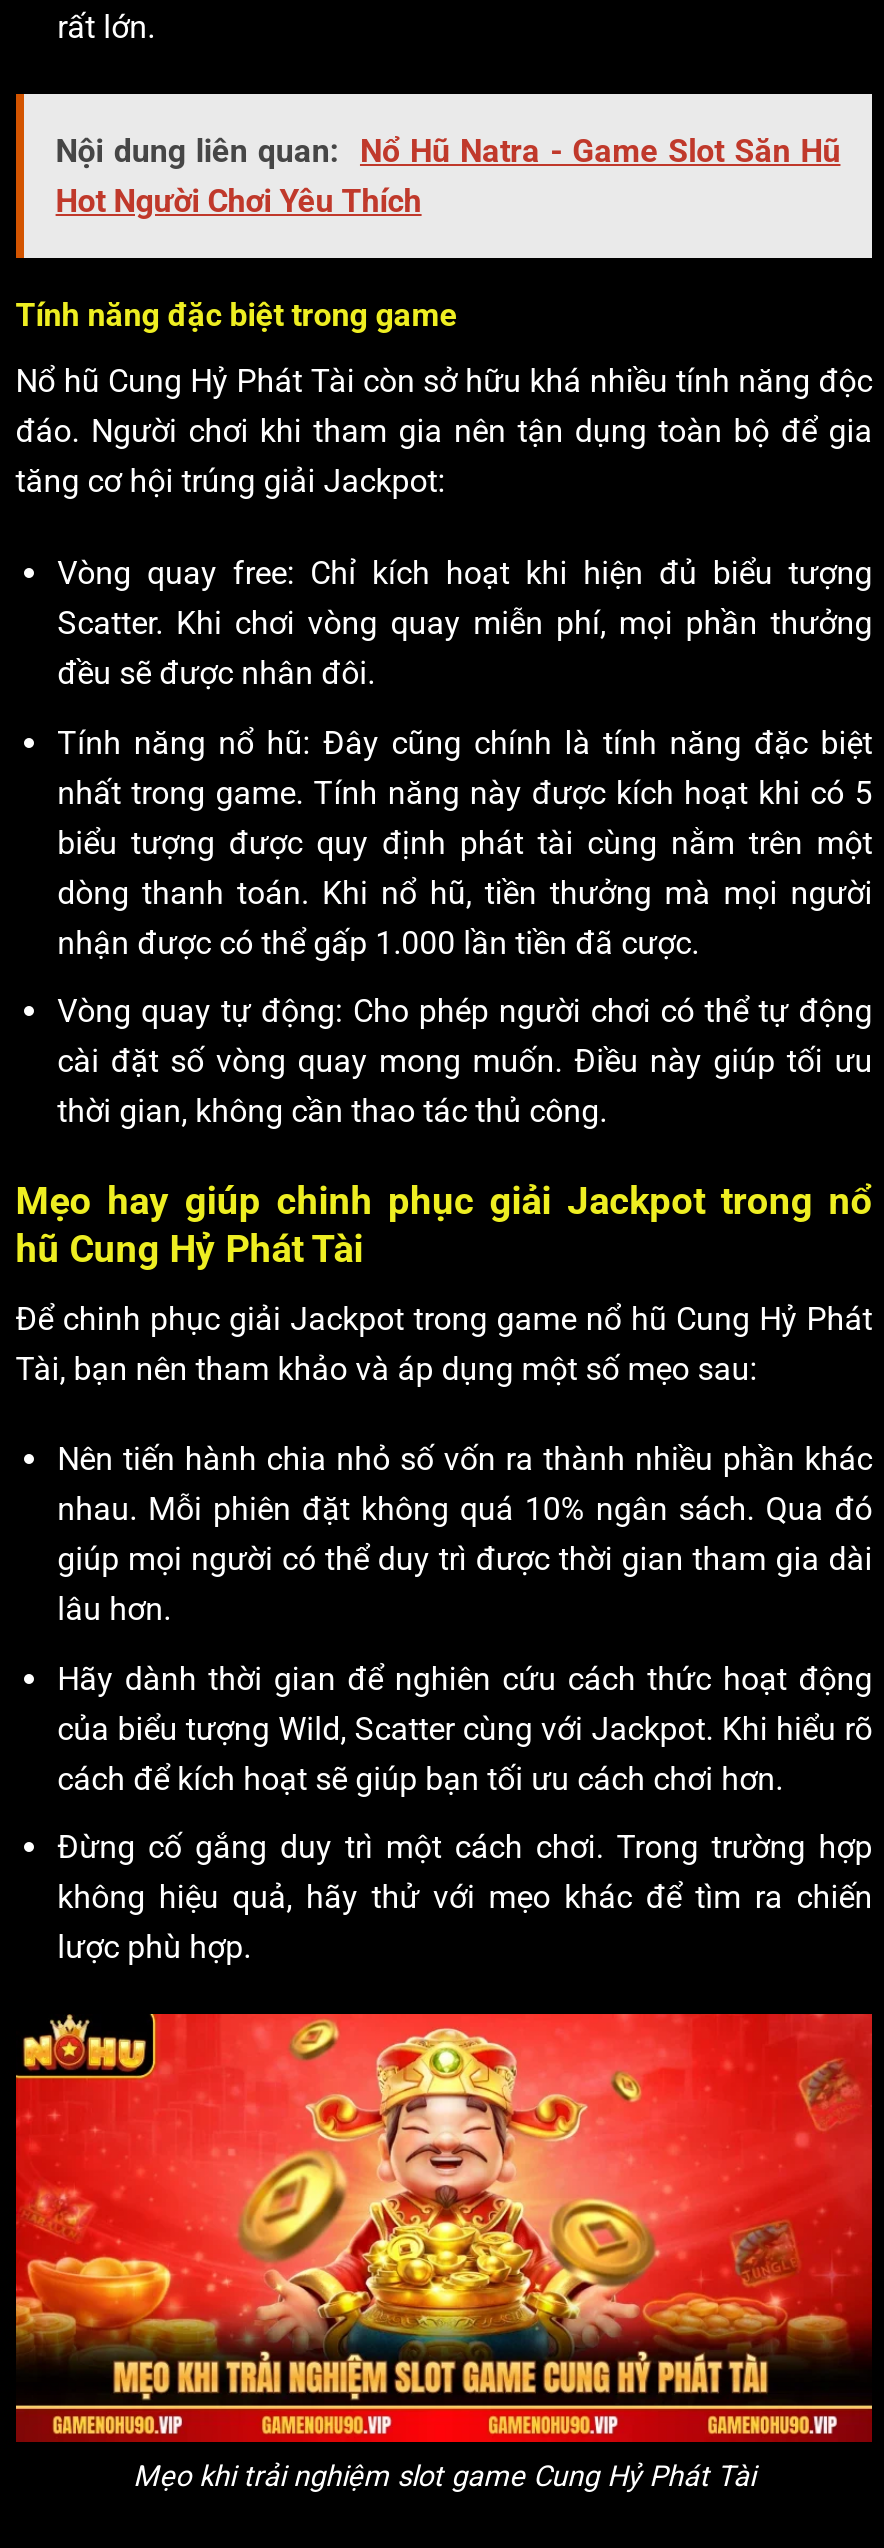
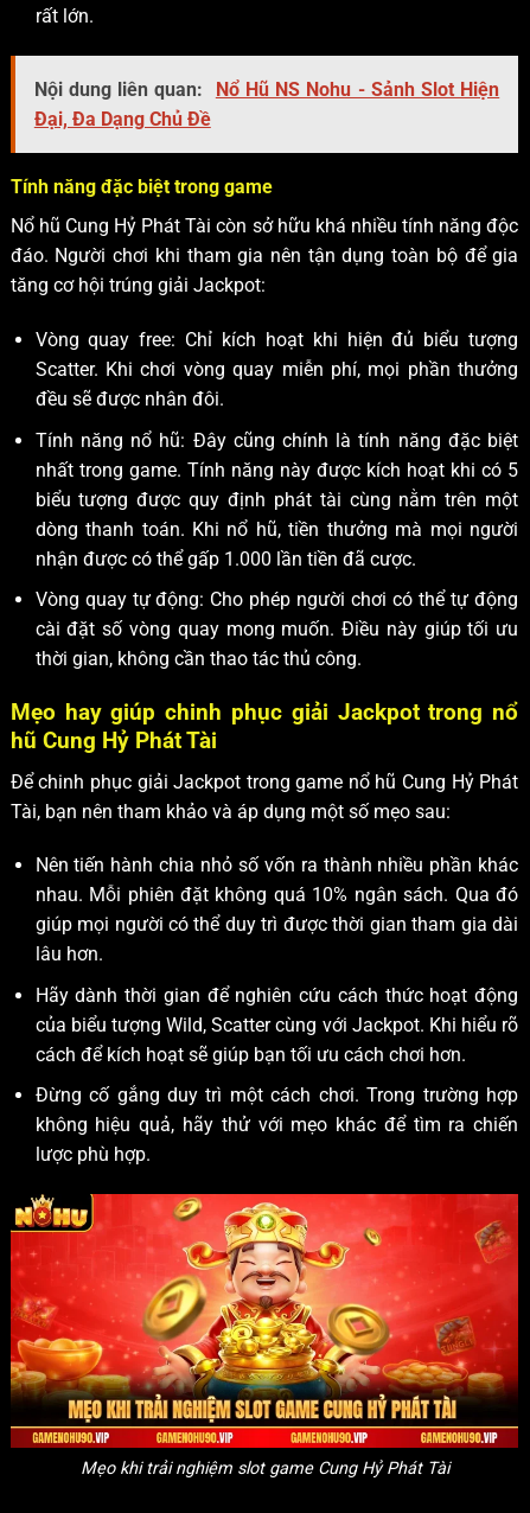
[56,132,840,220] Nội dung liên quan: Nổ Hũ Natra - Game Slot Săn Hũ | Hot Người Chơi Yêu Thích -> [34,78,499,131] Nội dung liên quan: Nổ Hũ NS Nohu - Sảnh Slot Hiện | Đại, Đa Dạng Chủ Đề

